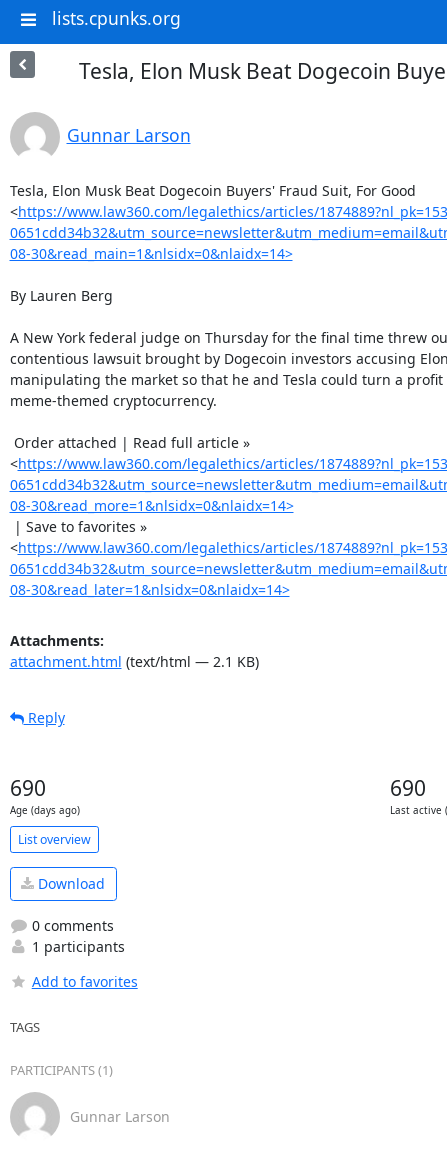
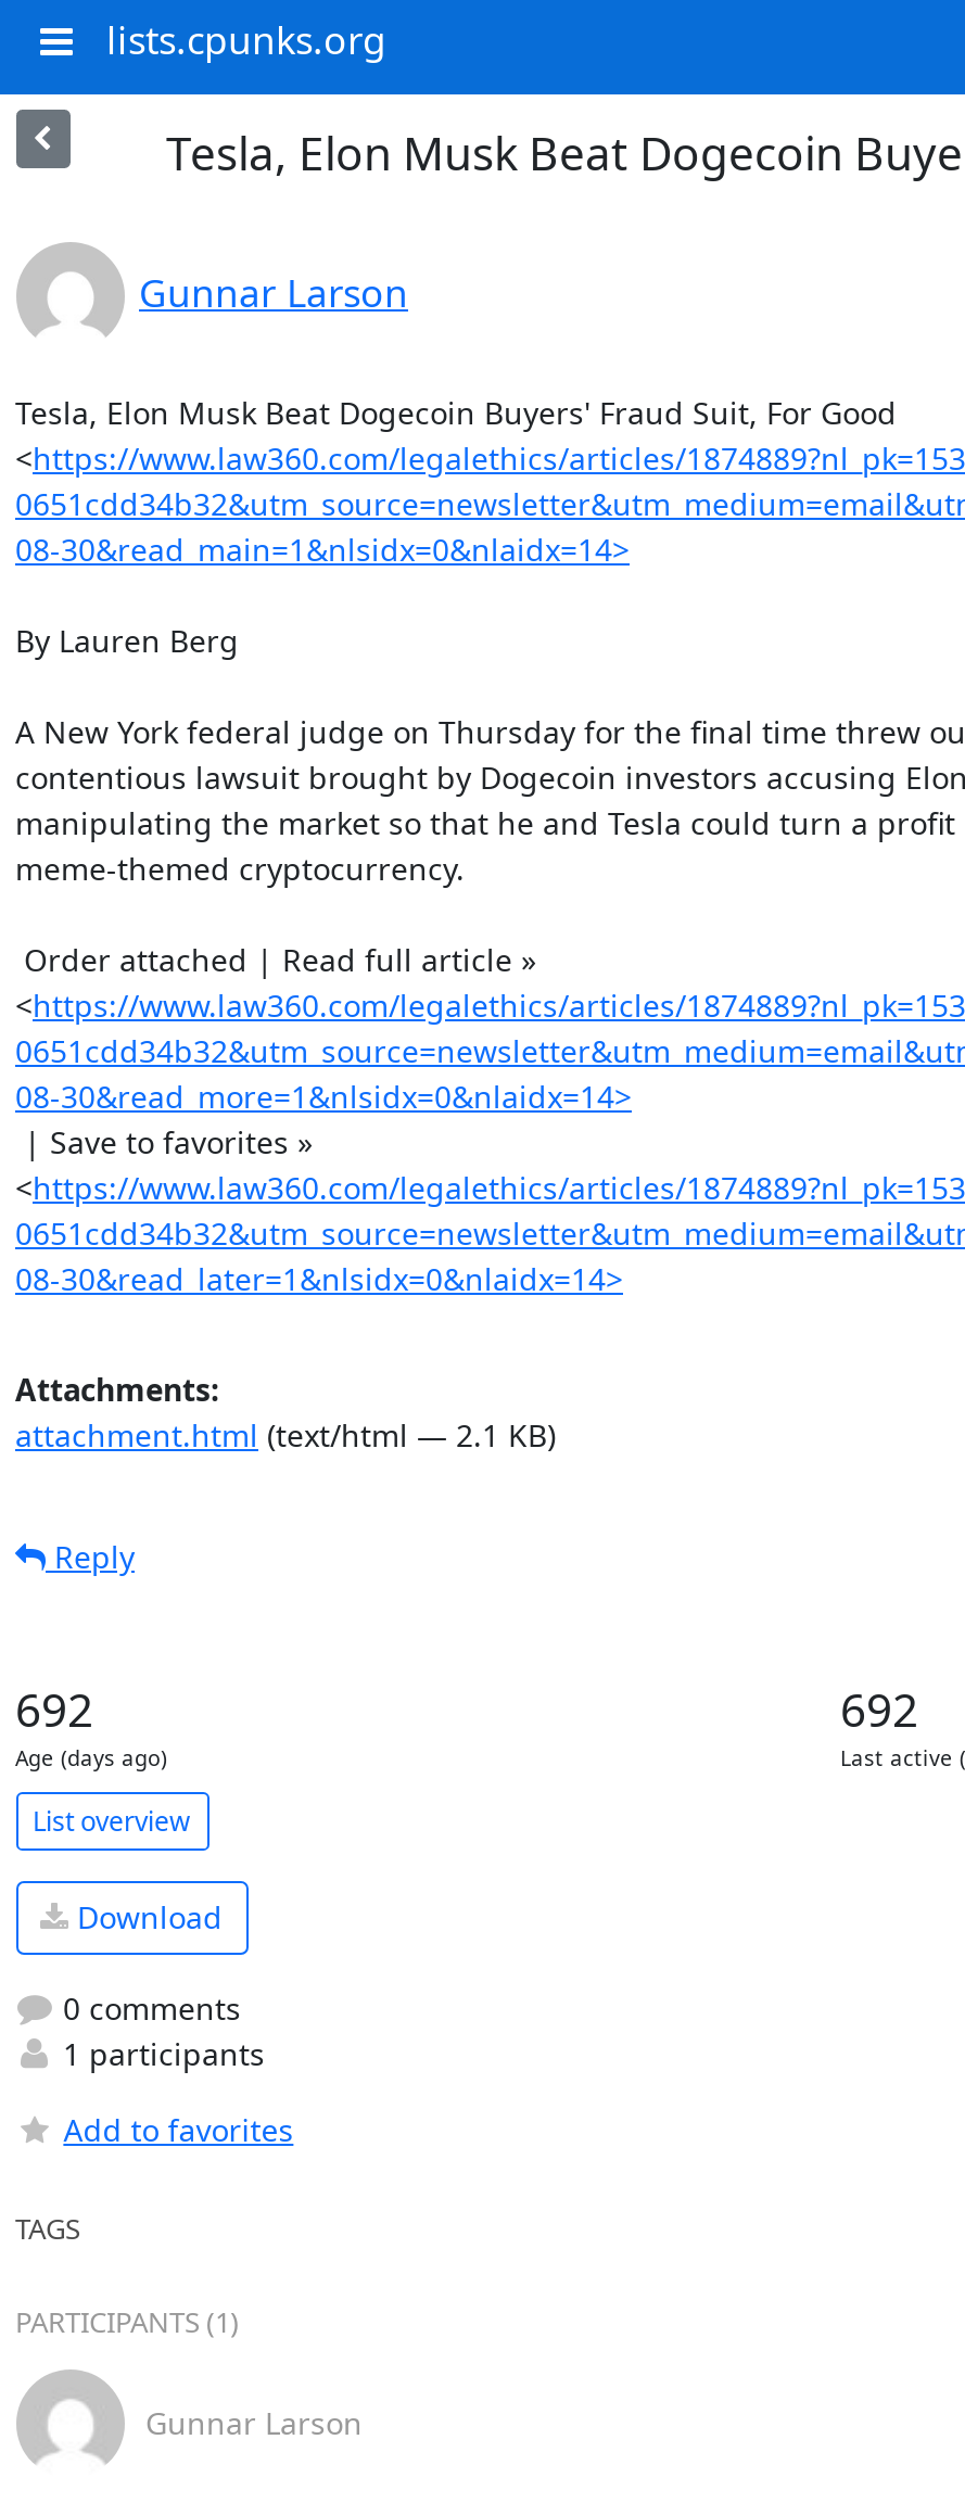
[9,774,45,802] 690 -> [15,1679,93,1740] 692
[389,774,425,802] 690 -> [840,1679,918,1740] 692

